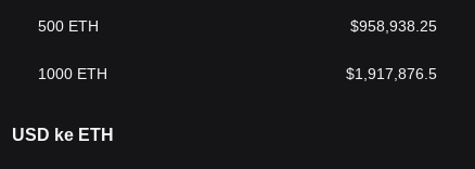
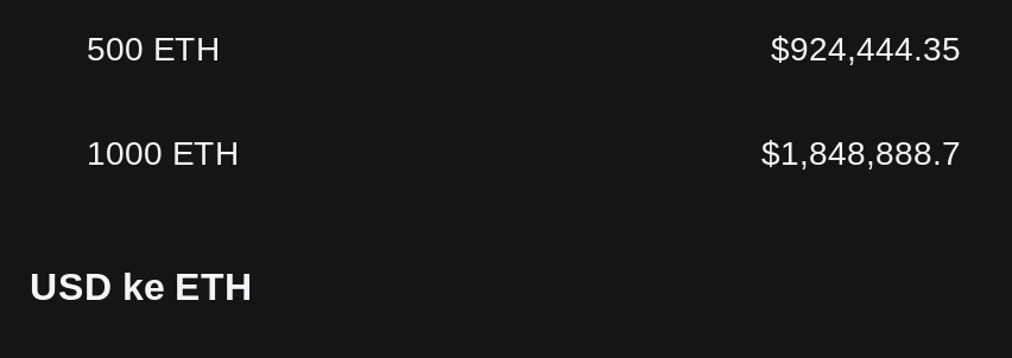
[350,17,437,35] $958,938.25 -> [771,30,961,68] $924,444.35
[346,65,437,82] $1,917,876.5 -> [761,134,961,172] $1,848,888.7

